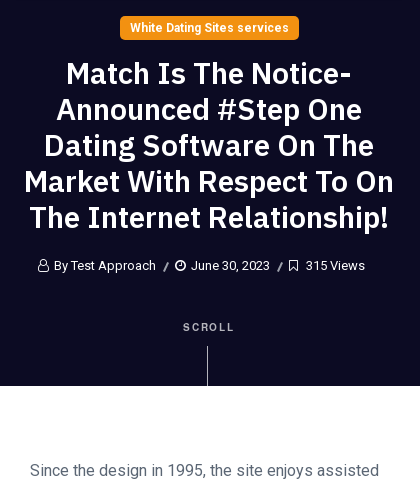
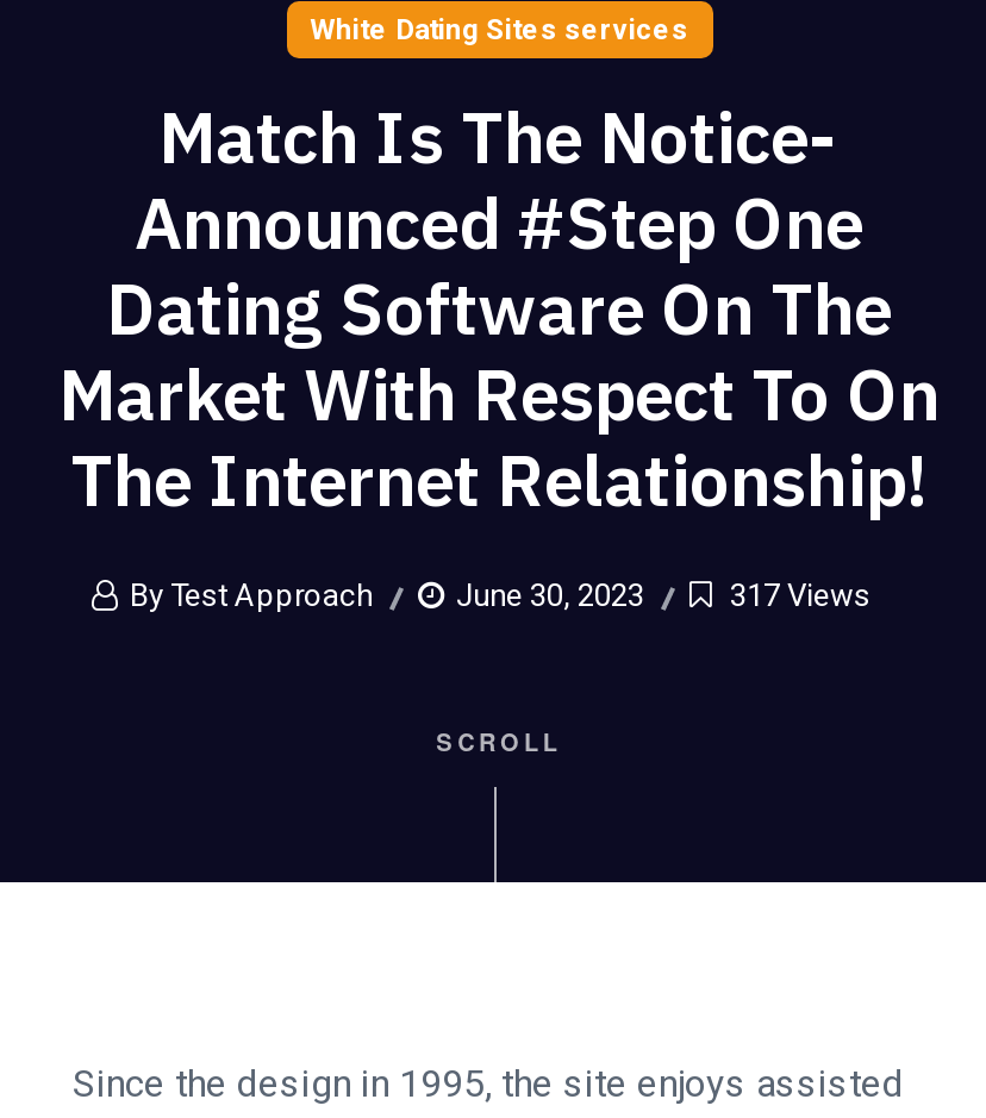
[303,258,365,273] 315 Views -> [723,577,870,613] 317 Views

